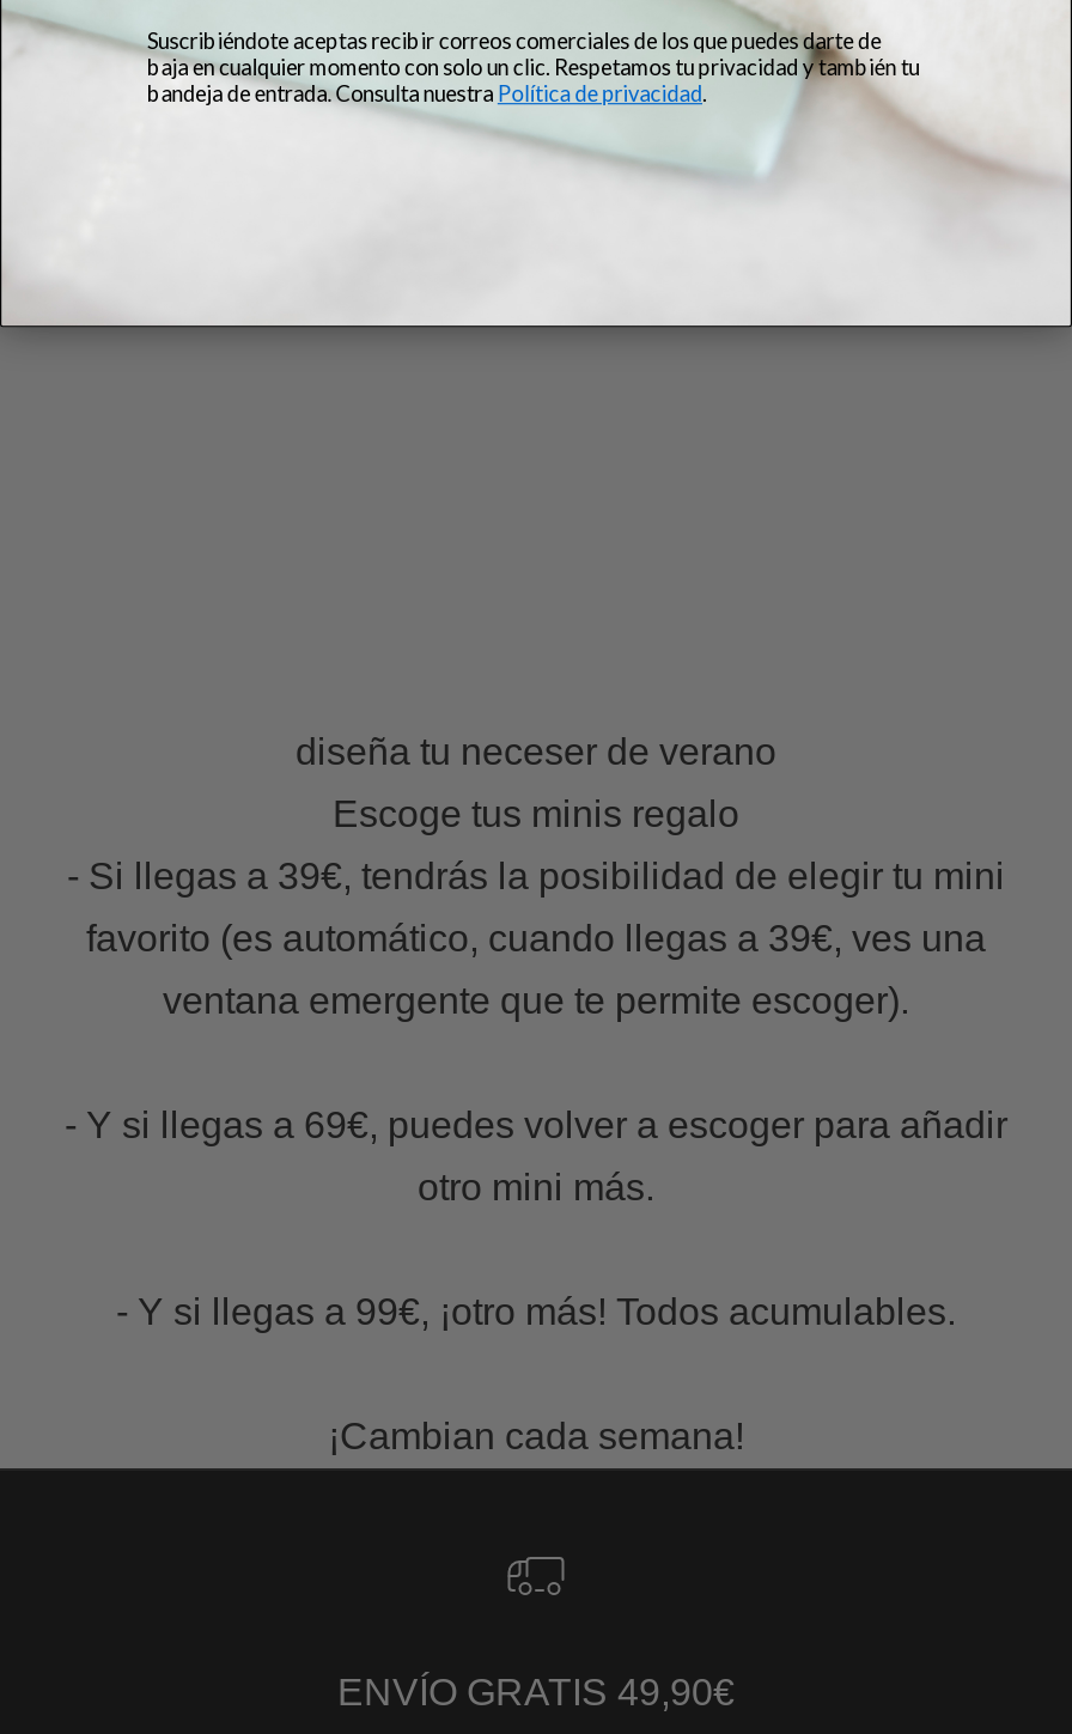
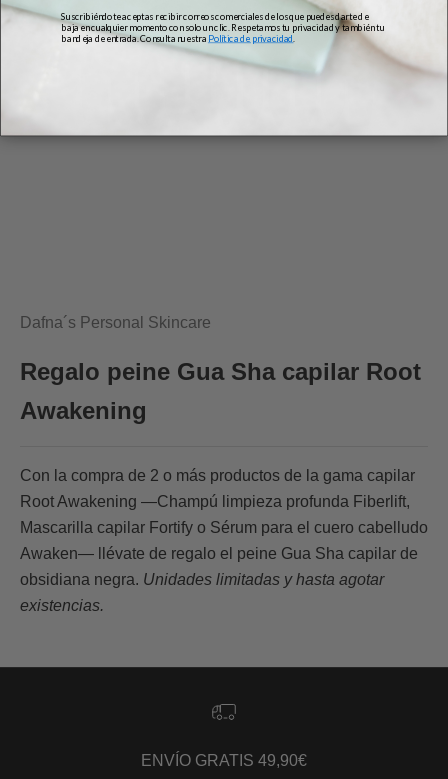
[65,731,1007,1456] diseña tu neceser de verano | Escoge tus minis regalo | - Si llegas a 39€, tendrás la posibilidad de elegir tu mini | favorito (es automático, cuando llegas a 39€, ves una | ventana emergente que te permite escoger). | - Y si llegas a 69€, puedes volver a escoger para añadir | otro mini más. | - Y si llegas a 99€, ¡otro más! Todos acumulables. | ¡Cambian cada semana! -> [20,314,428,614] Dafna´s Personal Skincare | Regalo peine Gua Sha capilar Root | Awakening | Con la compra de 2 o más productos de la gama capilar | Root Awakening —Champú limpieza profunda Fiberlift, | Mascarilla capilar Fortify o Sérum para el cuero cabelludo | Awaken— llévate de regalo el peine Gua Sha capilar de | obsidiana negra. Unidades limitadas y hasta agotar | existencias.

